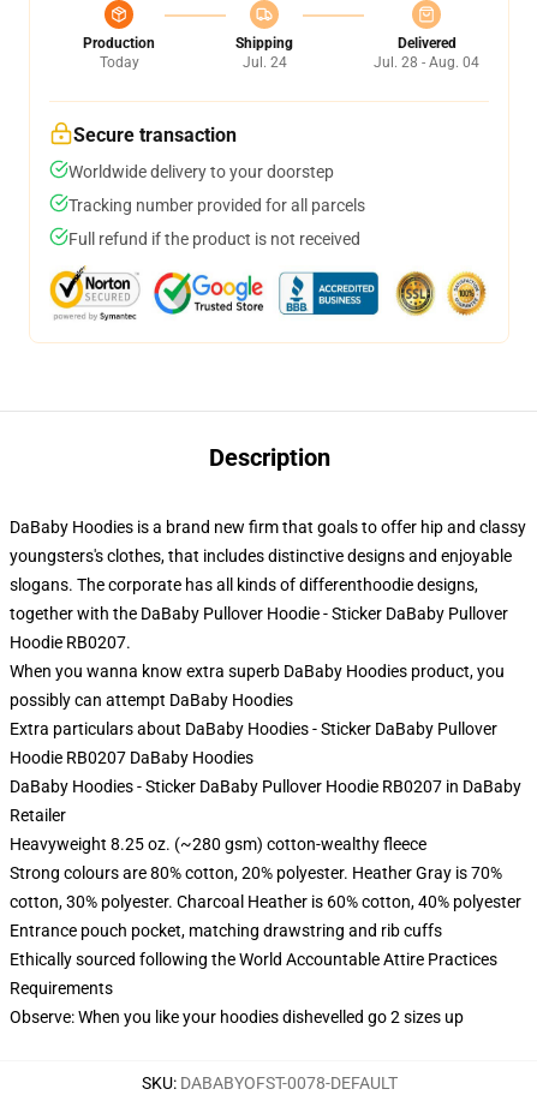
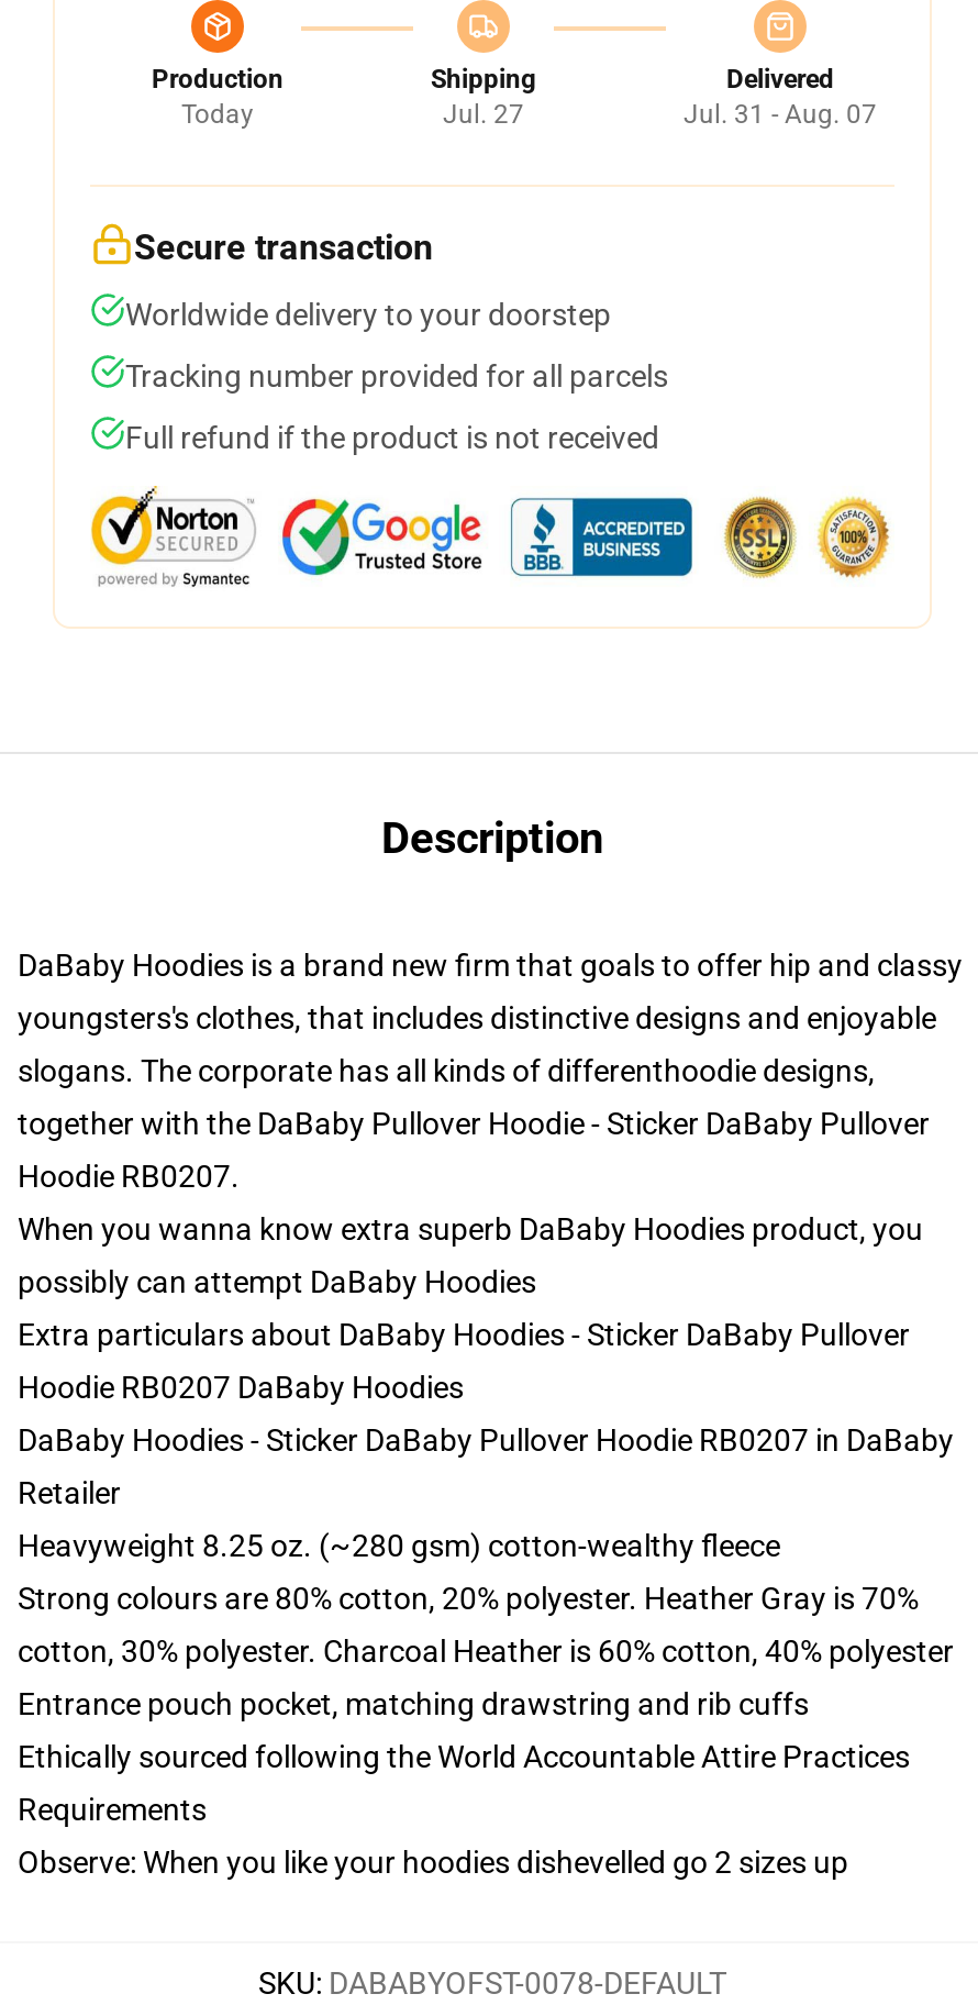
[242,54,287,71] Jul. 24 -> [443,99,524,130] Jul. 27
[374,54,479,71] Jul. 28 - Aug. 04 -> [684,99,877,130] Jul. 31 - Aug. 07

